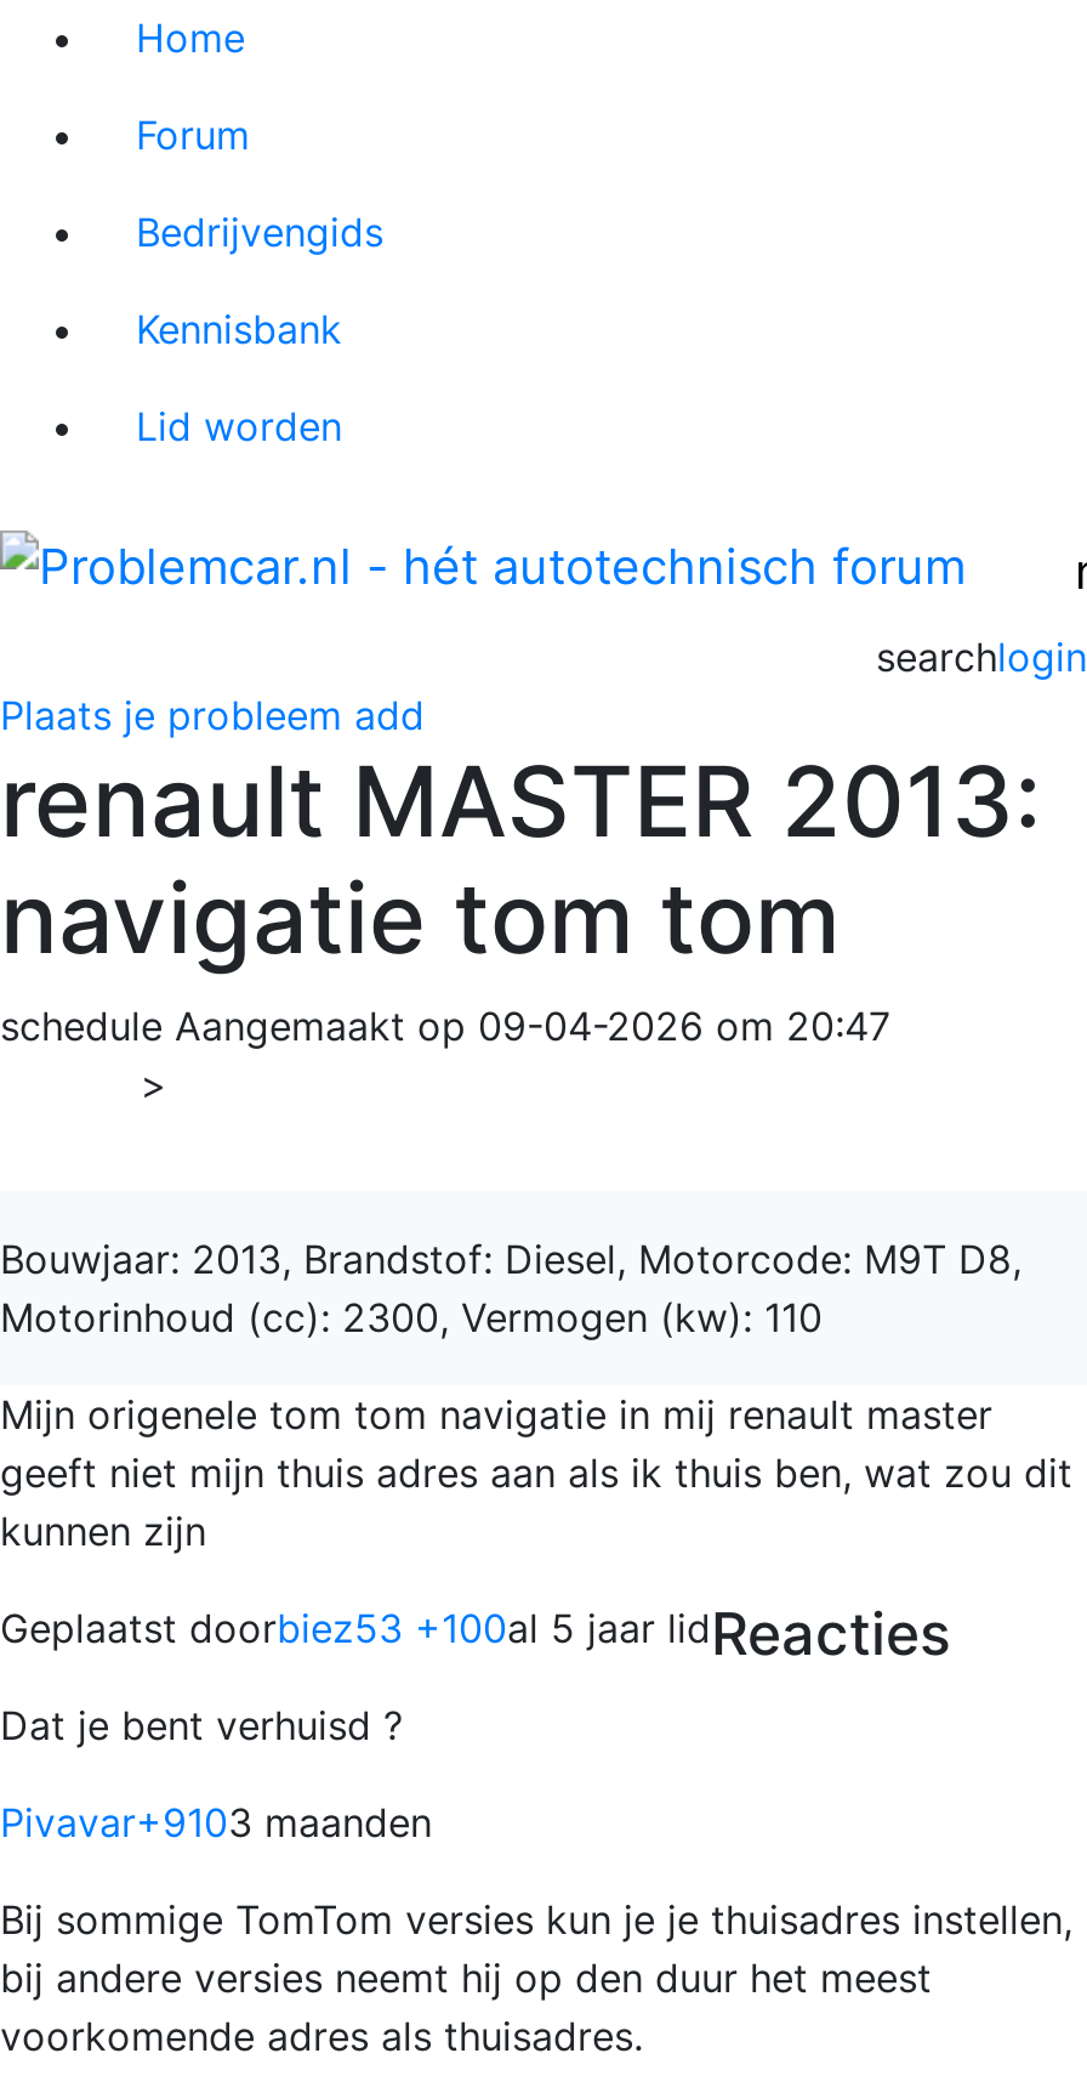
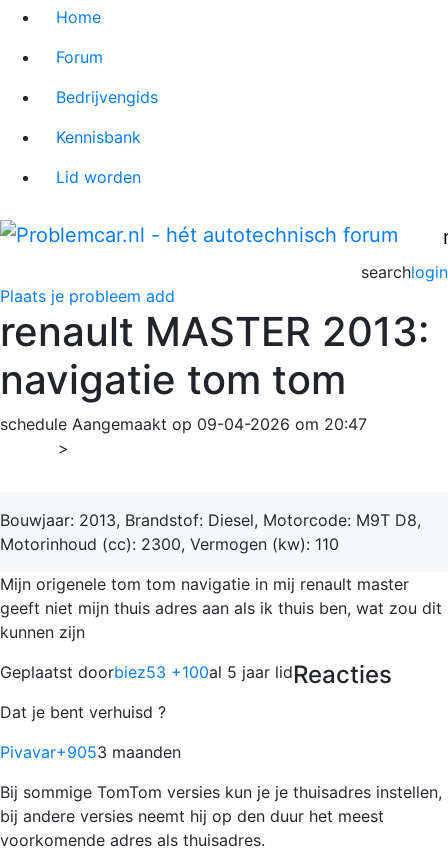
[0,1797,432,1845] Pivavar+9103 maanden -> [0,741,181,761] Pivavar+9053 maanden

